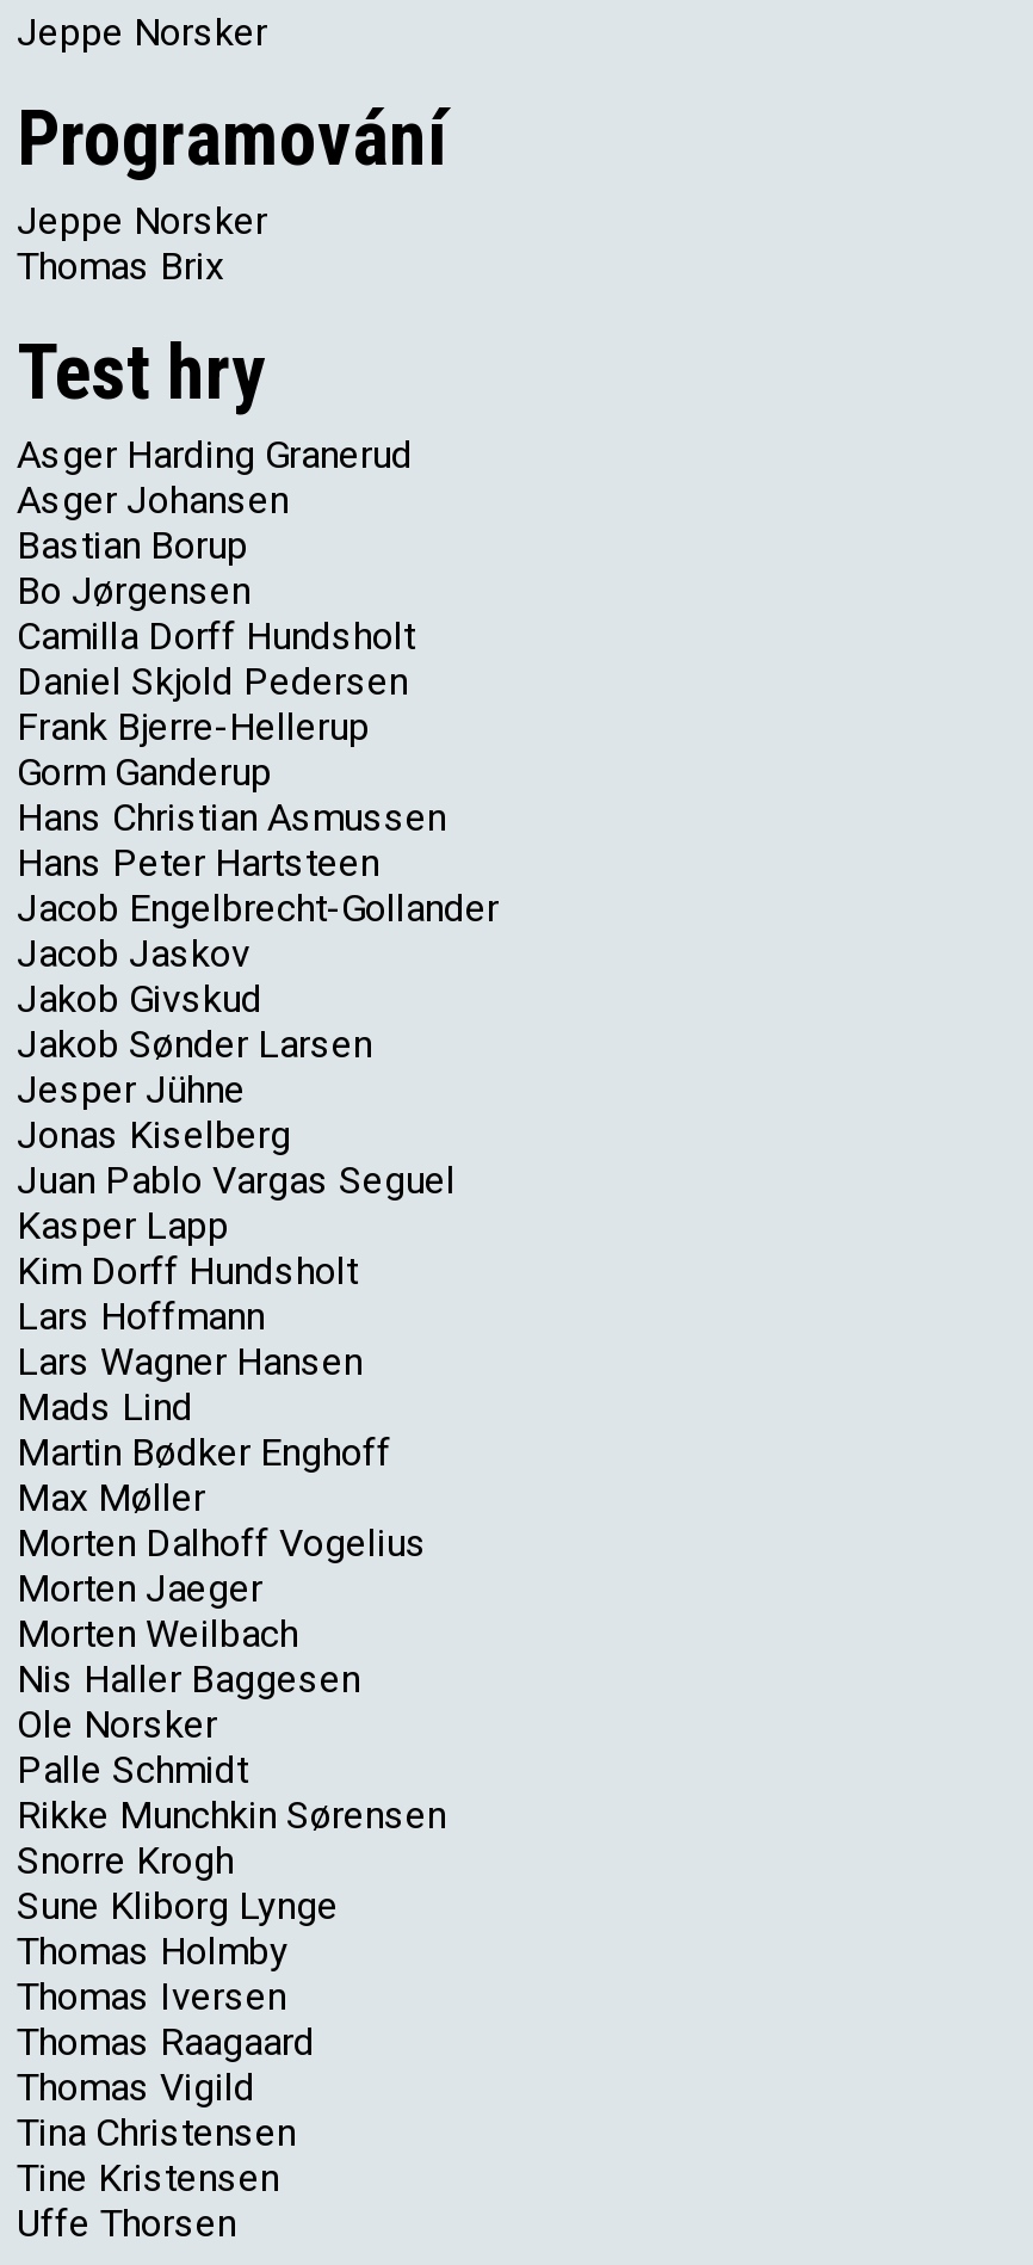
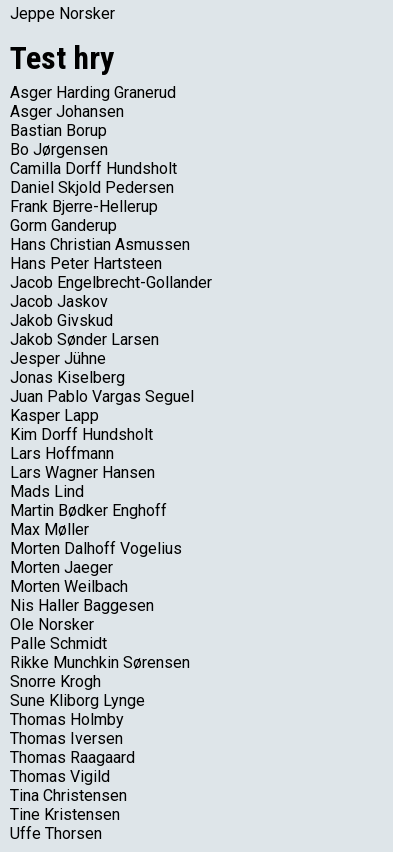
[17,93,446,289] Programování | Jeppe Norsker | Thomas Brix -> none

